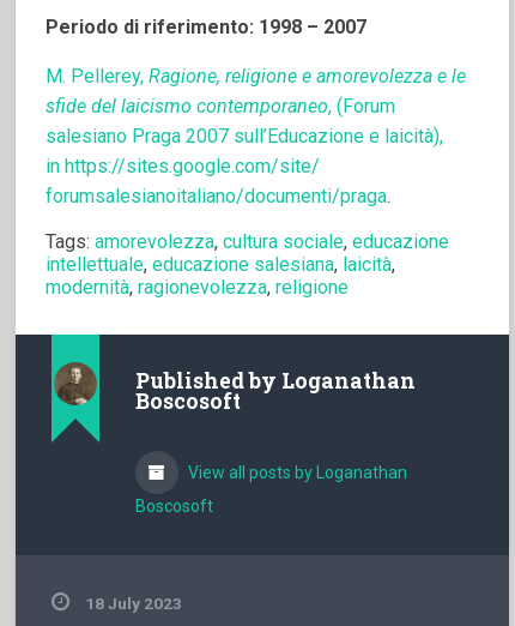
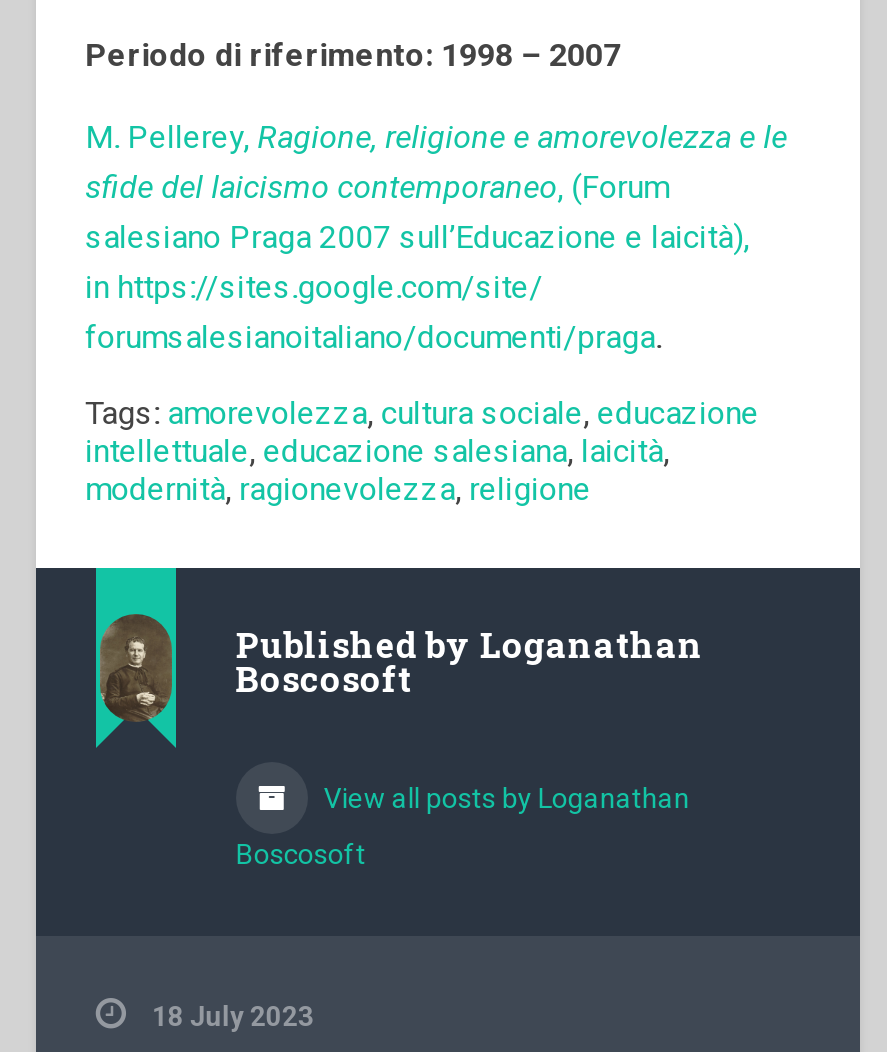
[53,366,98,426] [image] -> [98,622,172,722] [image]

